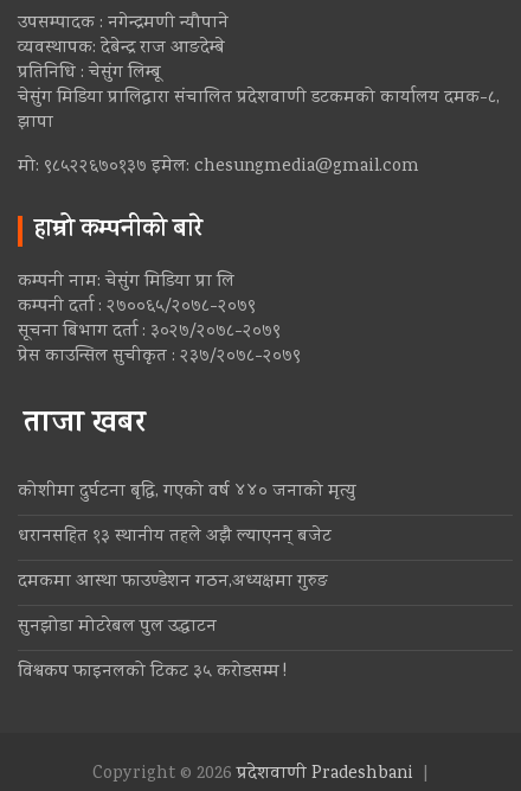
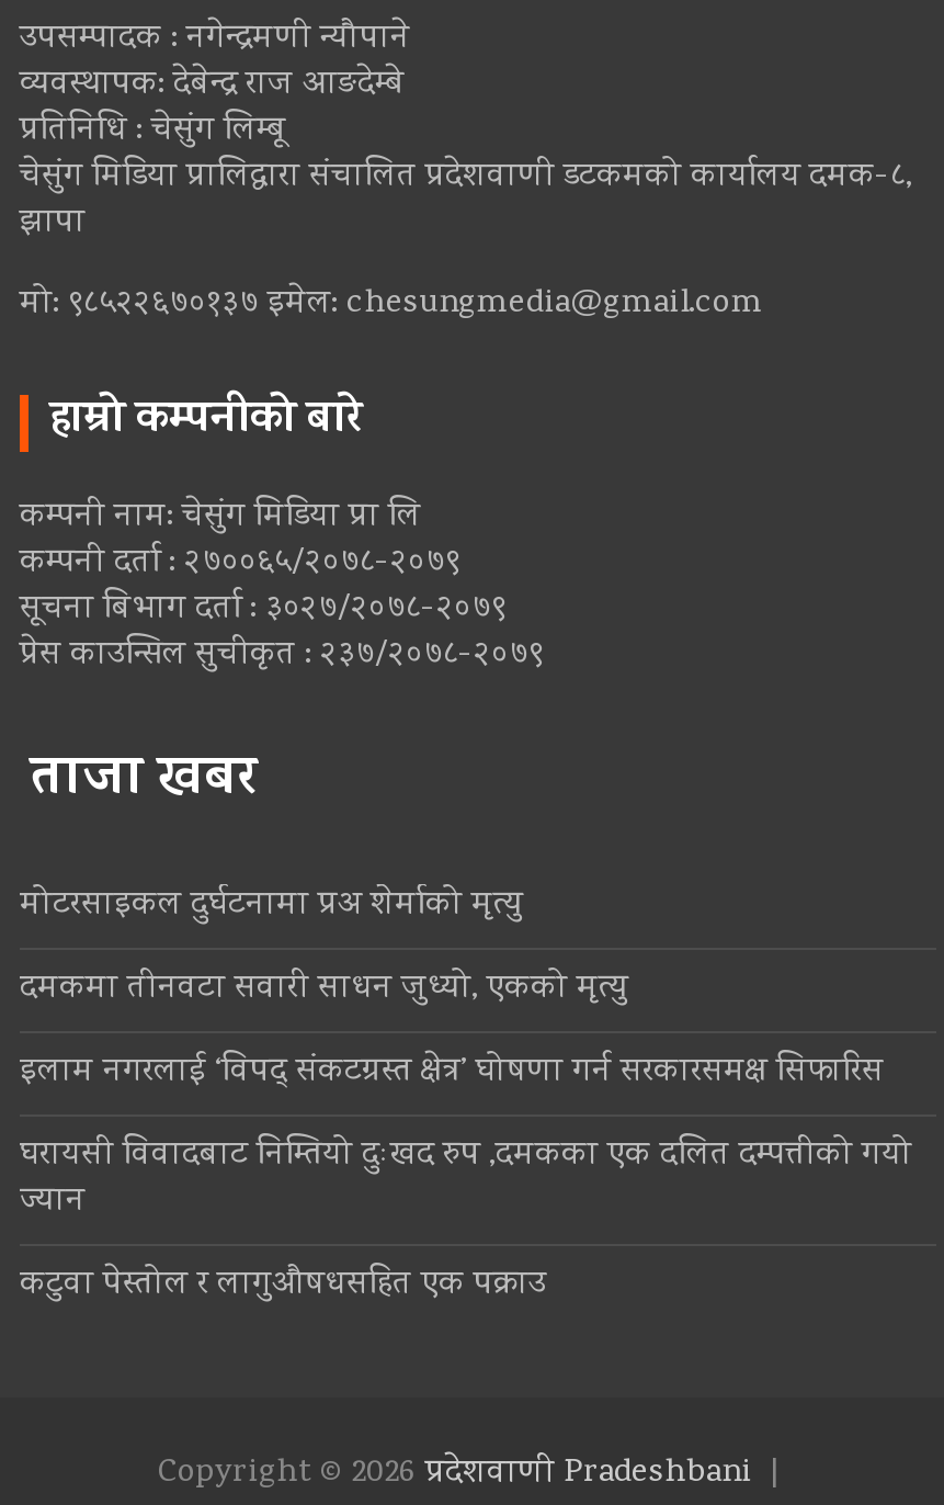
[18,480,355,506] कोशीमा दुर्घटना बृद्धि, गएको वर्ष ४४० जनाको मृत्यु -> [20,883,522,931] मोटरसाइकल दुर्घटनामा प्रअ शेर्माको मृत्यु
[18,525,332,551] धरानसहित १३ स्थानीय तहले अझै ल्याएनन् बजेट -> [20,966,627,1014] दमकमा तीनवटा सवारी साधन जुध्यो, एकको मृत्यु
[18,570,328,596] दमकमा आस्था फाउण्डेशन गठन,अध्यक्षमा गुरुङ -> [20,1050,884,1098] इलाम नगरलाई ‘विपद् संकटग्रस्त क्षेत्र’ घोषणा गर्न सरकारसमक्ष सिफारिस
[18,615,217,641] सुनझोडा मोटरेबल पुल उद्घाटन -> [20,1133,912,1227] घरायसी विवादबाट निम्तियो दुःखद रुप ,दमकका एक दलित दम्पत्तीको गयो | ज्यान
[18,660,287,686] विश्वकप फाइनलको टिकट ३५ करोडसम्म ! -> [20,1262,546,1311] कटुवा पेस्तोल र लागुऔषधसहित एक पक्राउ

